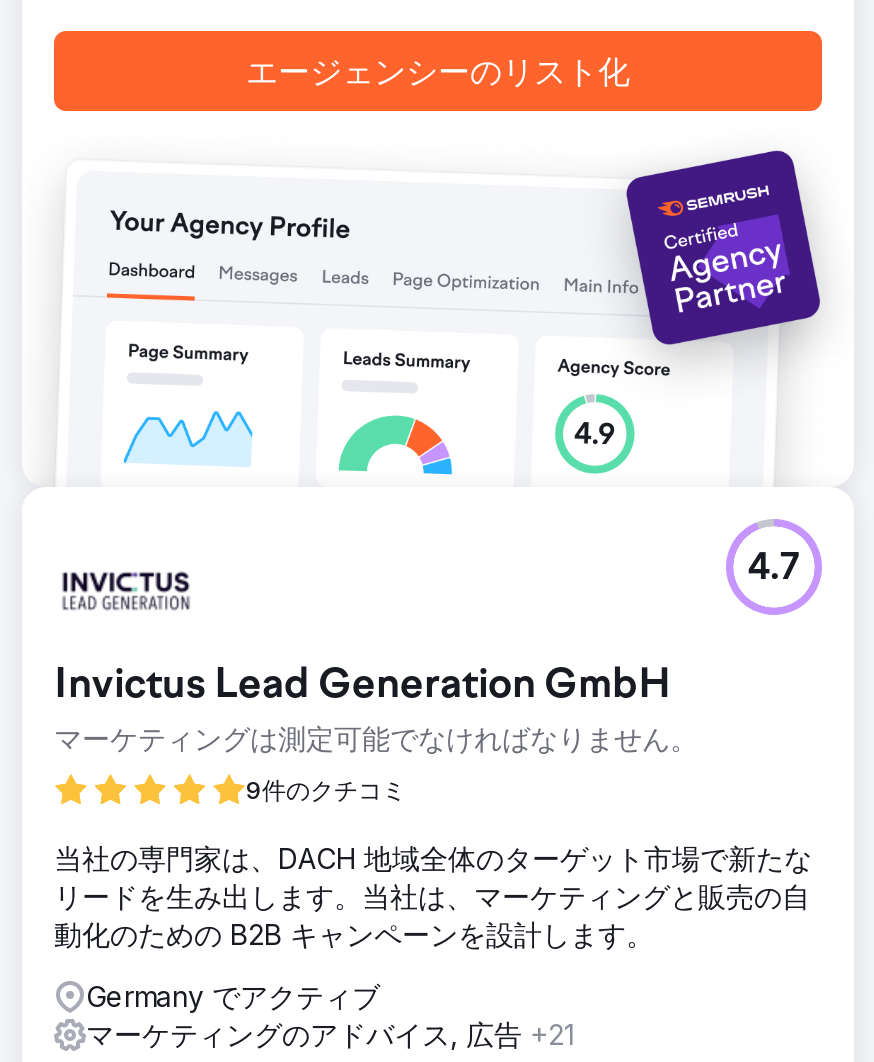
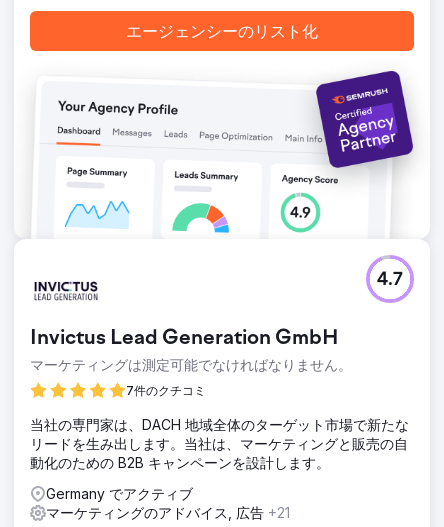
[246,774,406,804] 9件のクチコミ -> [126,383,206,398] 7件のクチコミ

